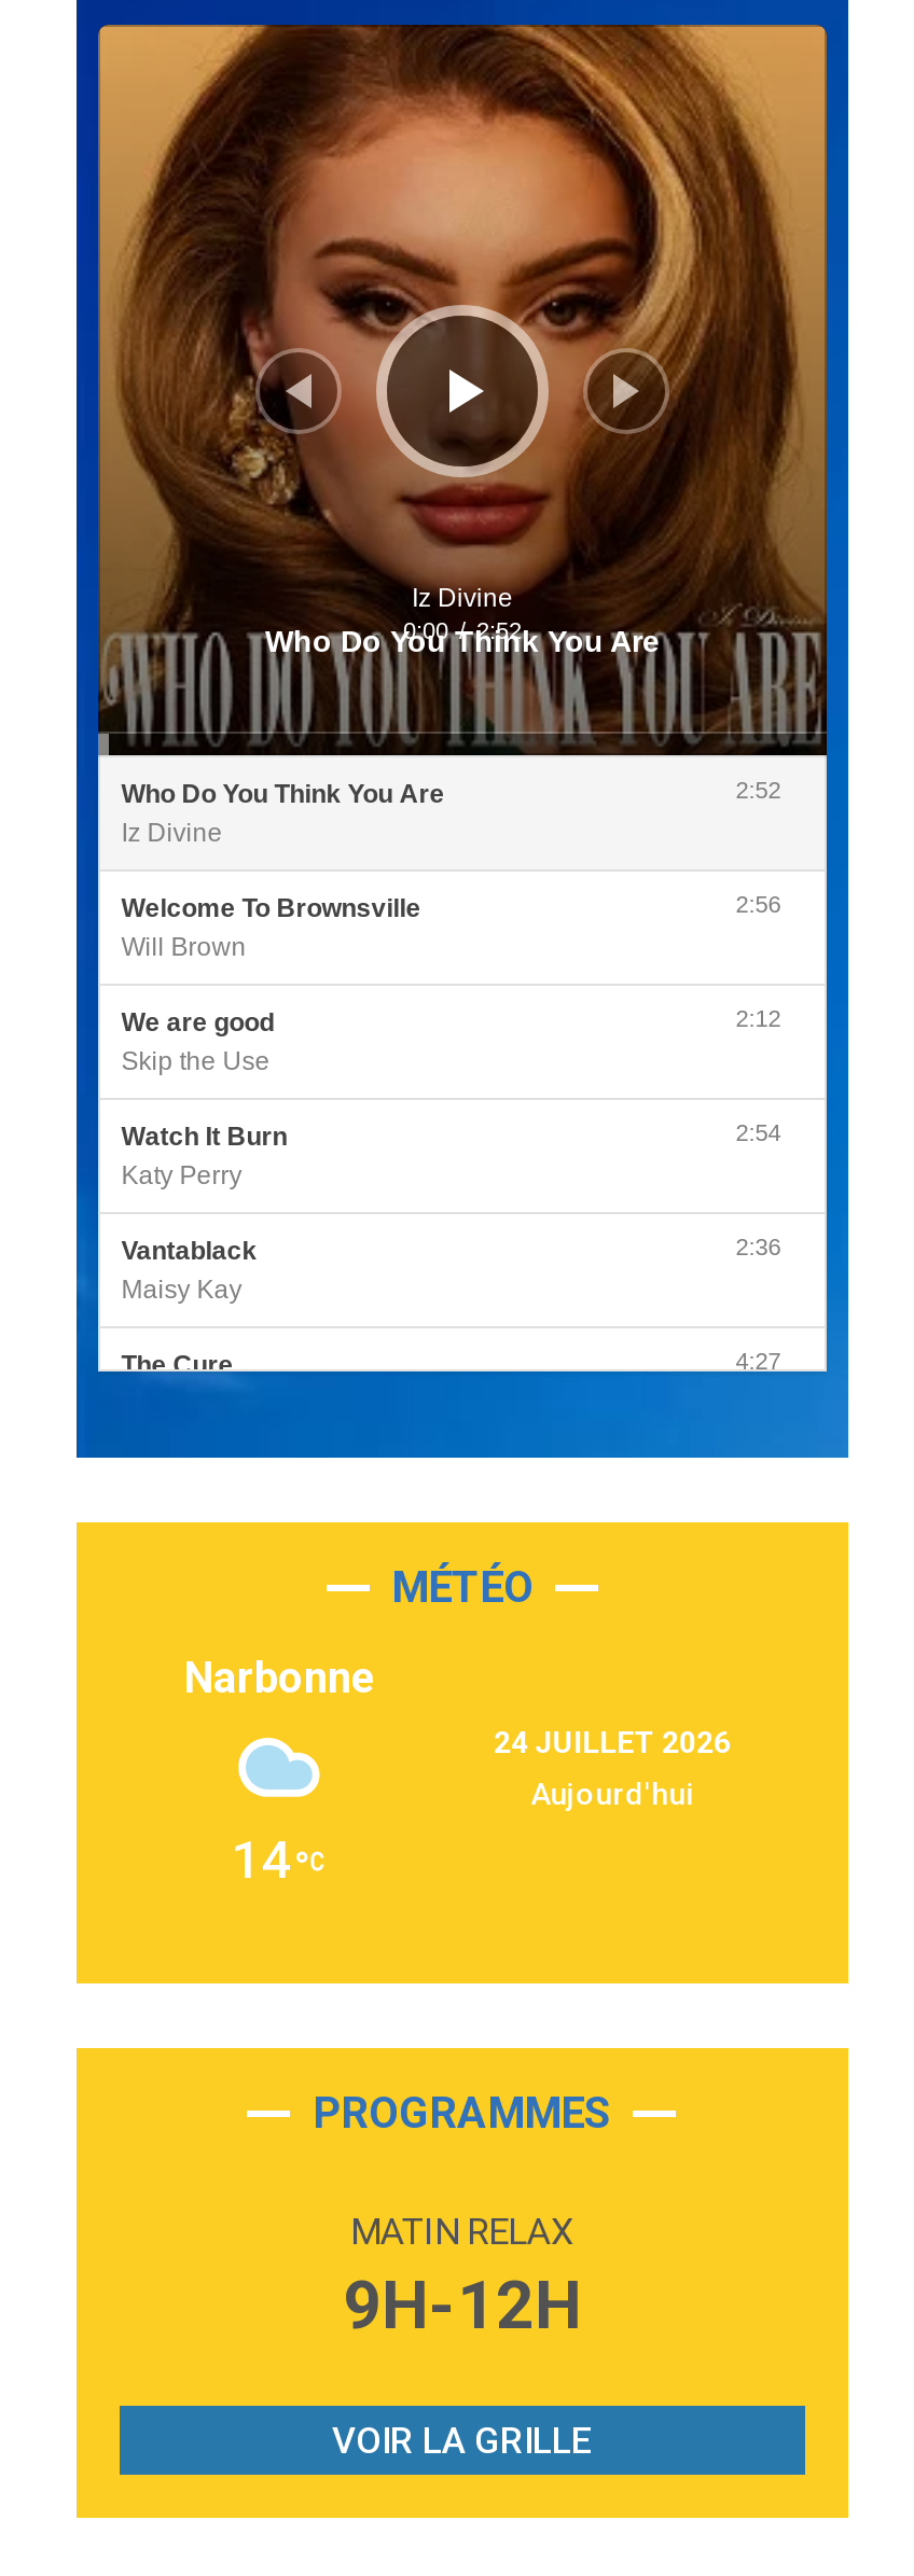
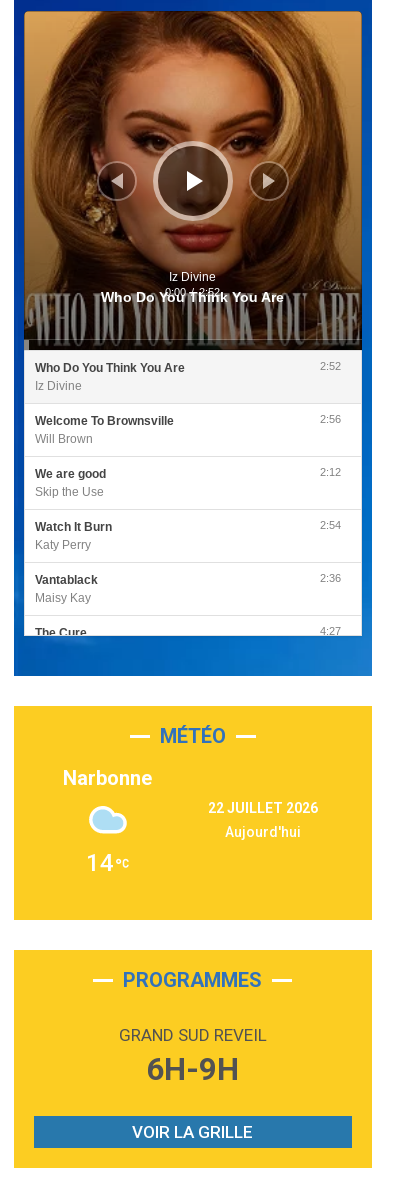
[494,1726,731,1760] 24 JUILLET 2026 -> [208,800,318,816] 22 JUILLET 2026
[343,2209,582,2345] MATIN RELAX | 9H-12H -> [119,1025,267,1088] GRAND SUD REVEIL | 6H-9H

